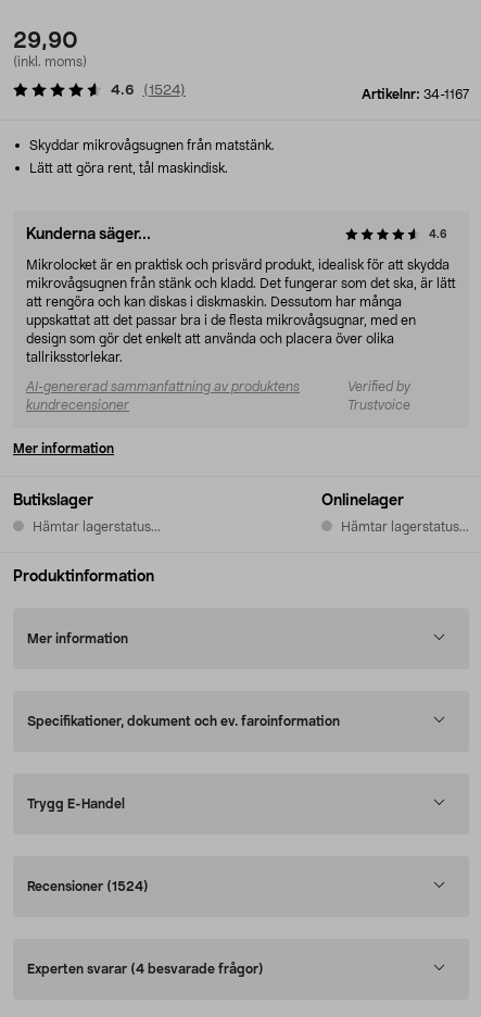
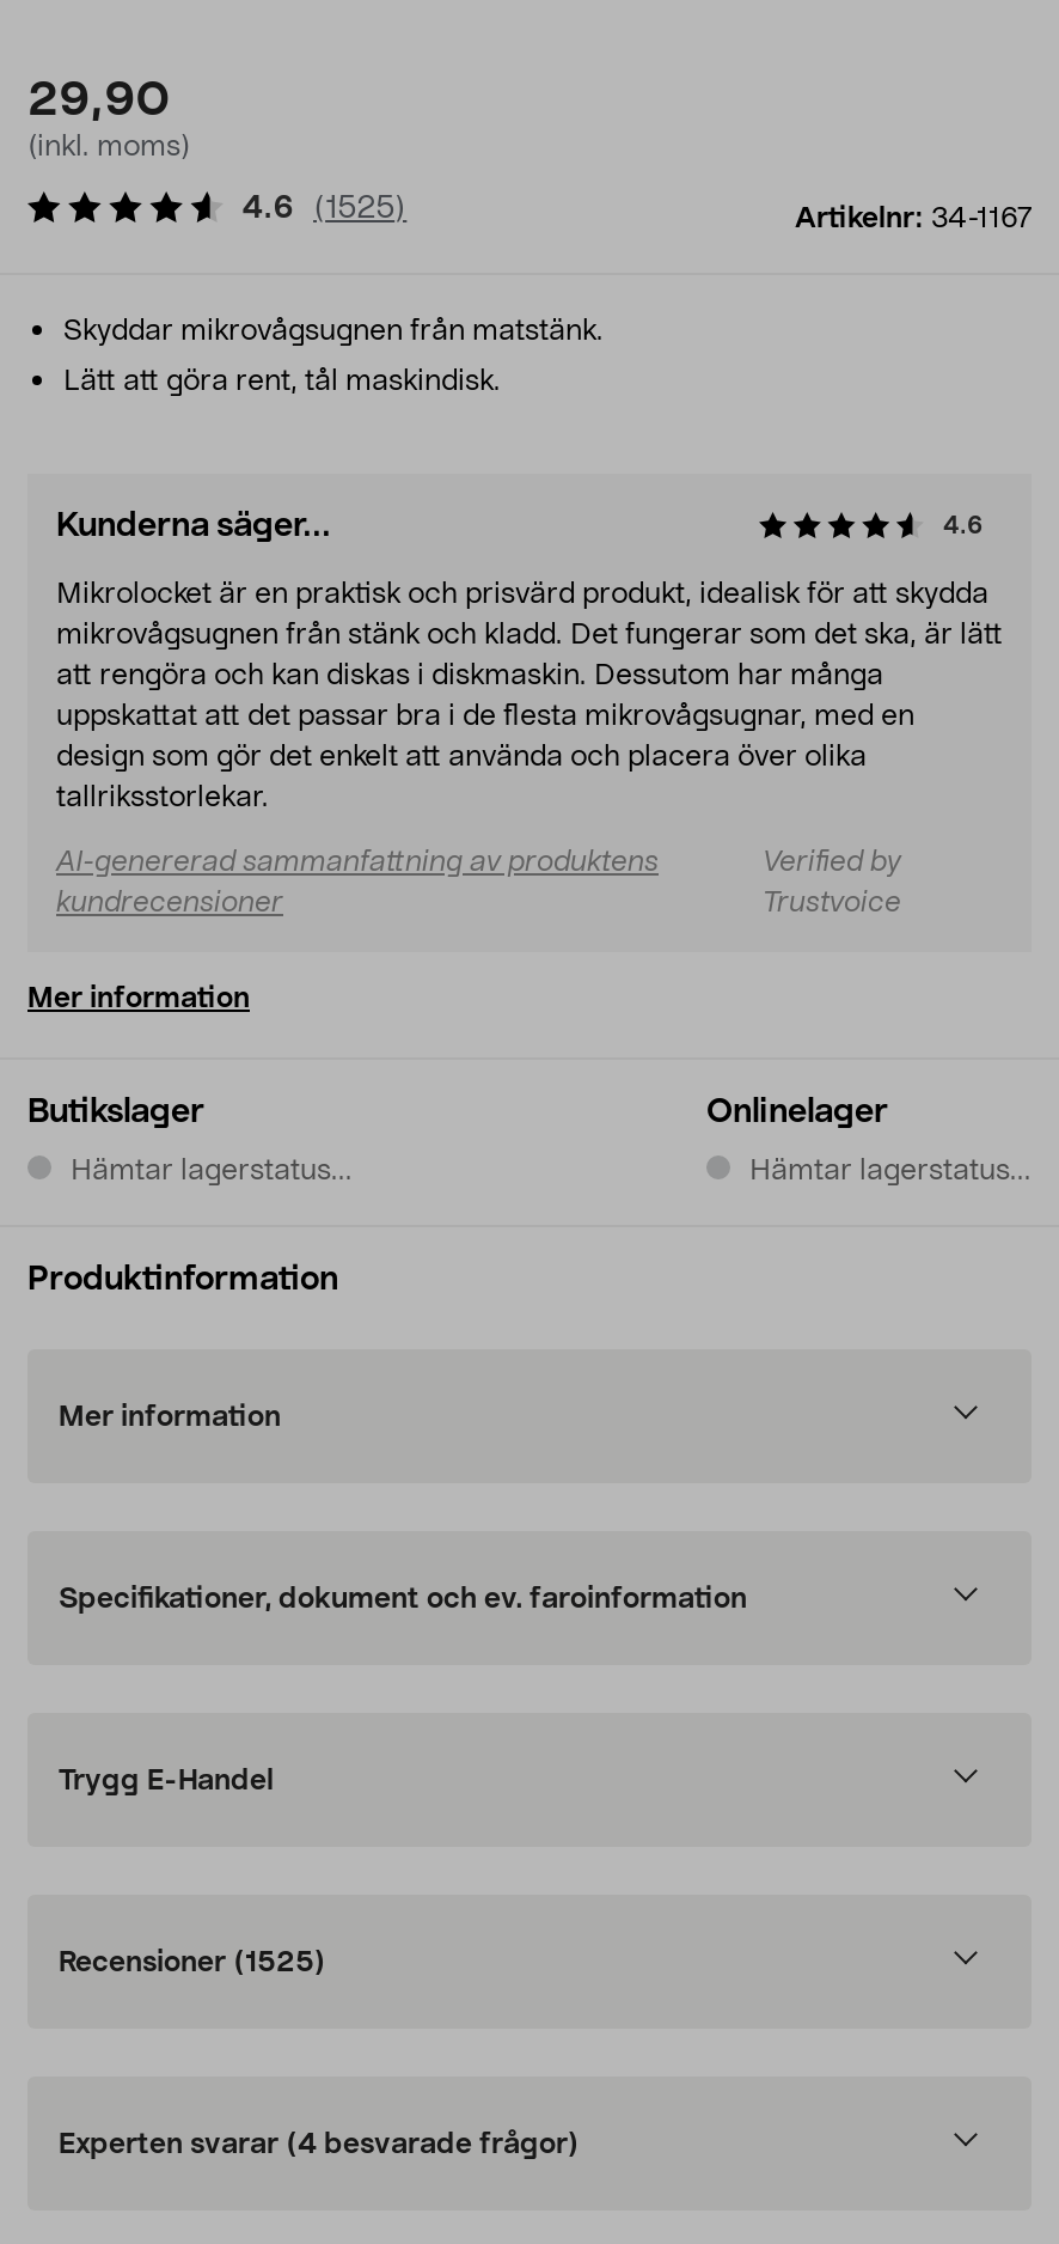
[111,83,185,97] 4.6 (1524) -> [242,193,407,224] 4.6 (1525)
[27,880,149,893] Recensioner (1524) -> [59,1947,326,1976] Recensioner (1525)

